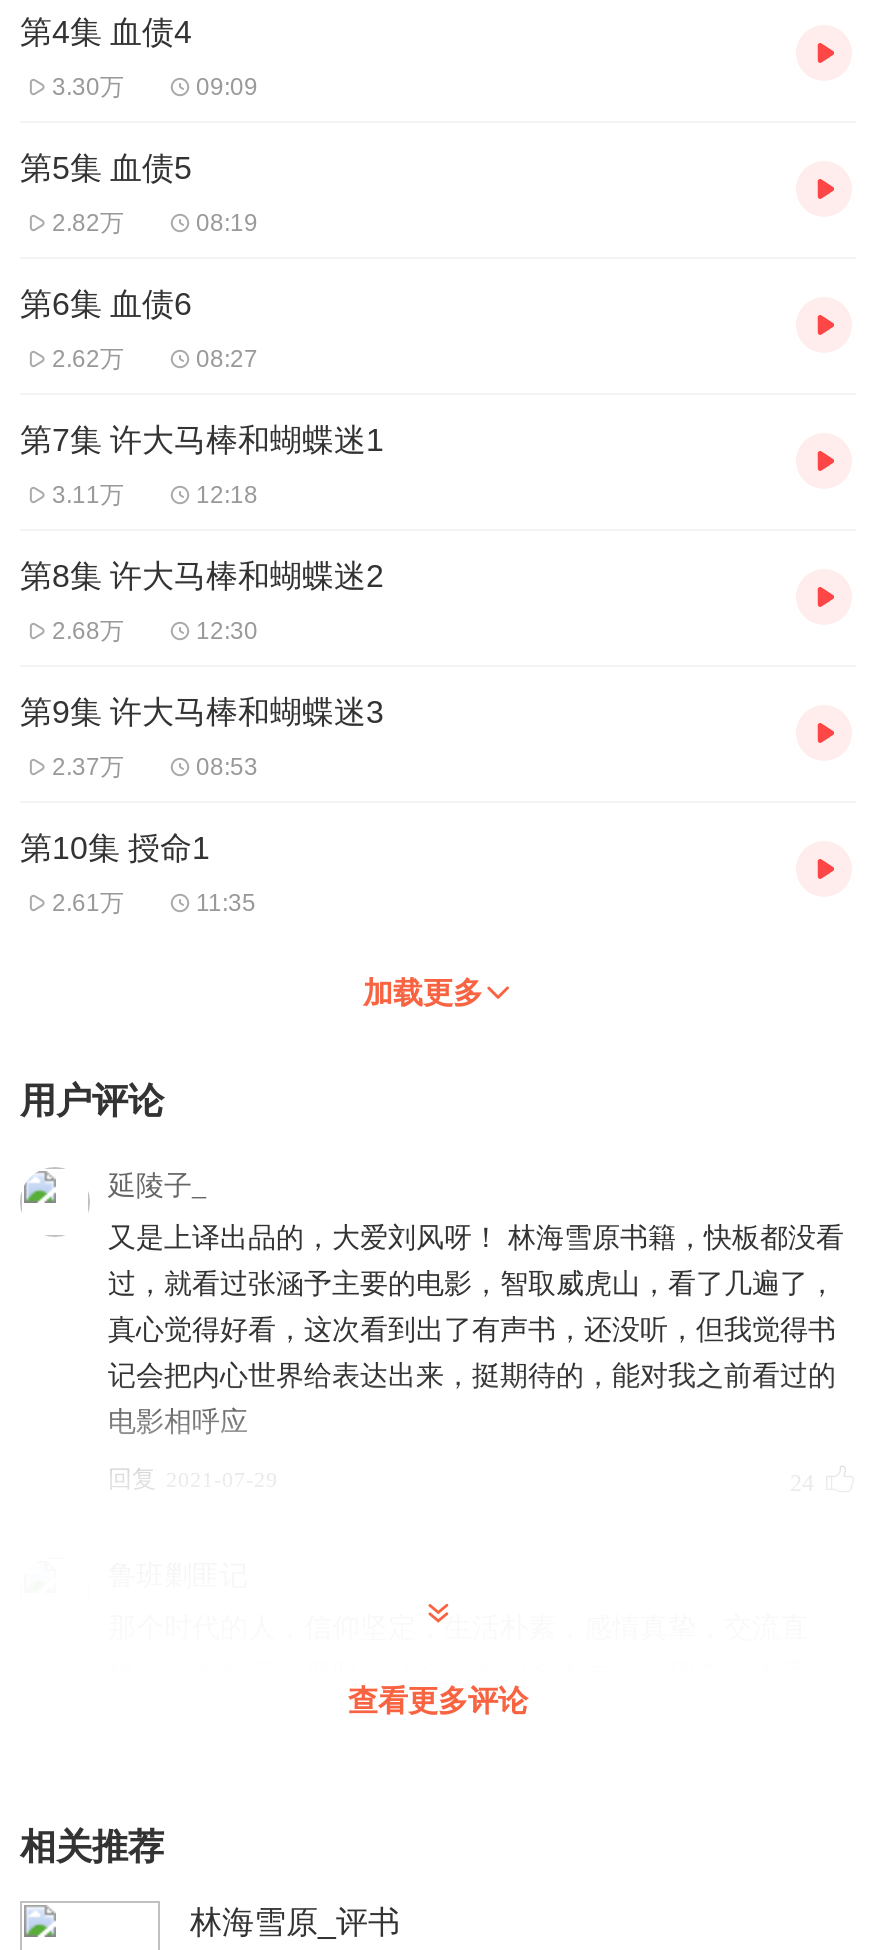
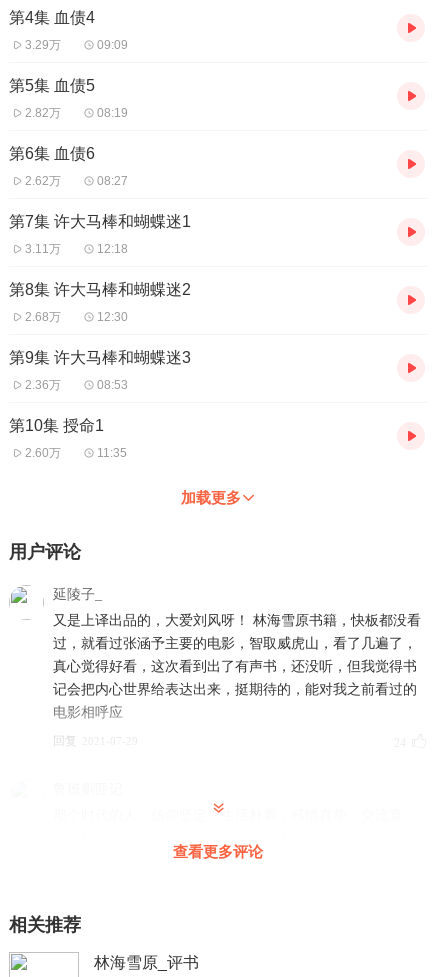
[52,73,124,101] 3.30万 -> [25,38,61,52] 3.29万
[52,753,124,781] 2.37万 -> [25,378,61,392] 2.36万
[52,889,124,917] 2.61万 -> [25,446,61,460] 2.60万

